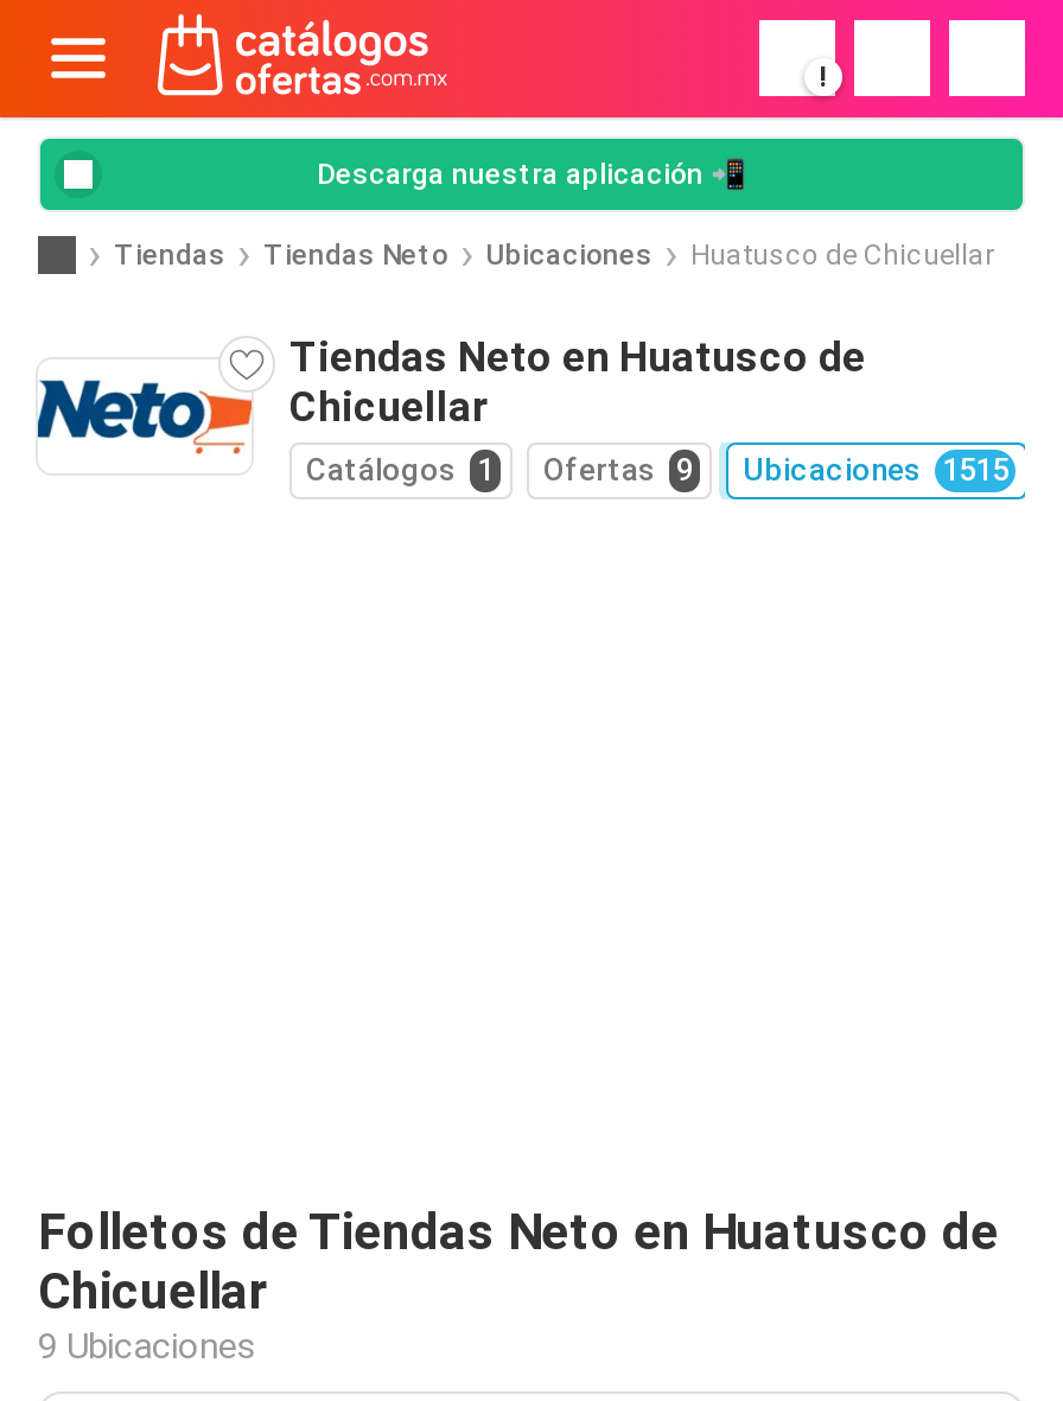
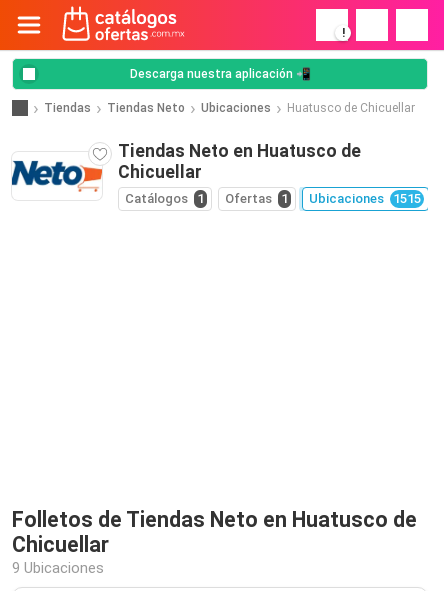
[543,452,693,488] Ofertas 9 -> [225,191,288,206] Ofertas 1

